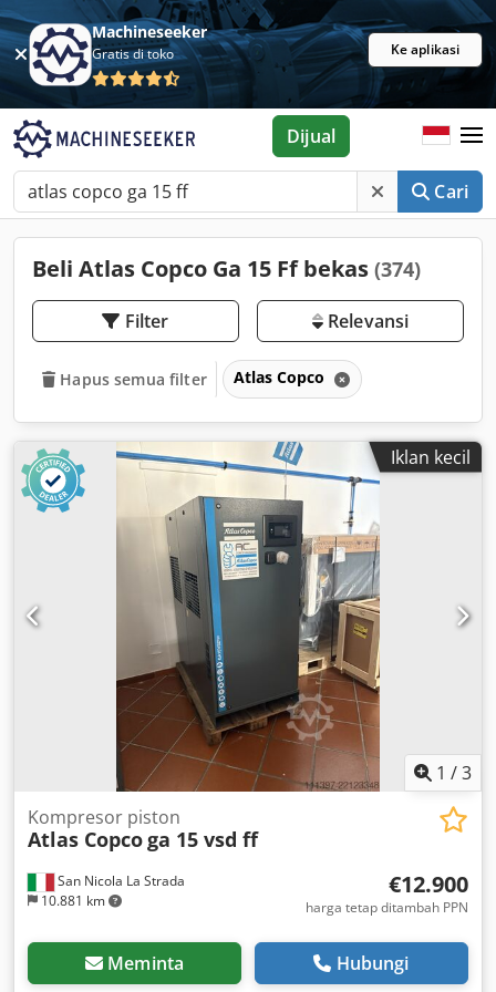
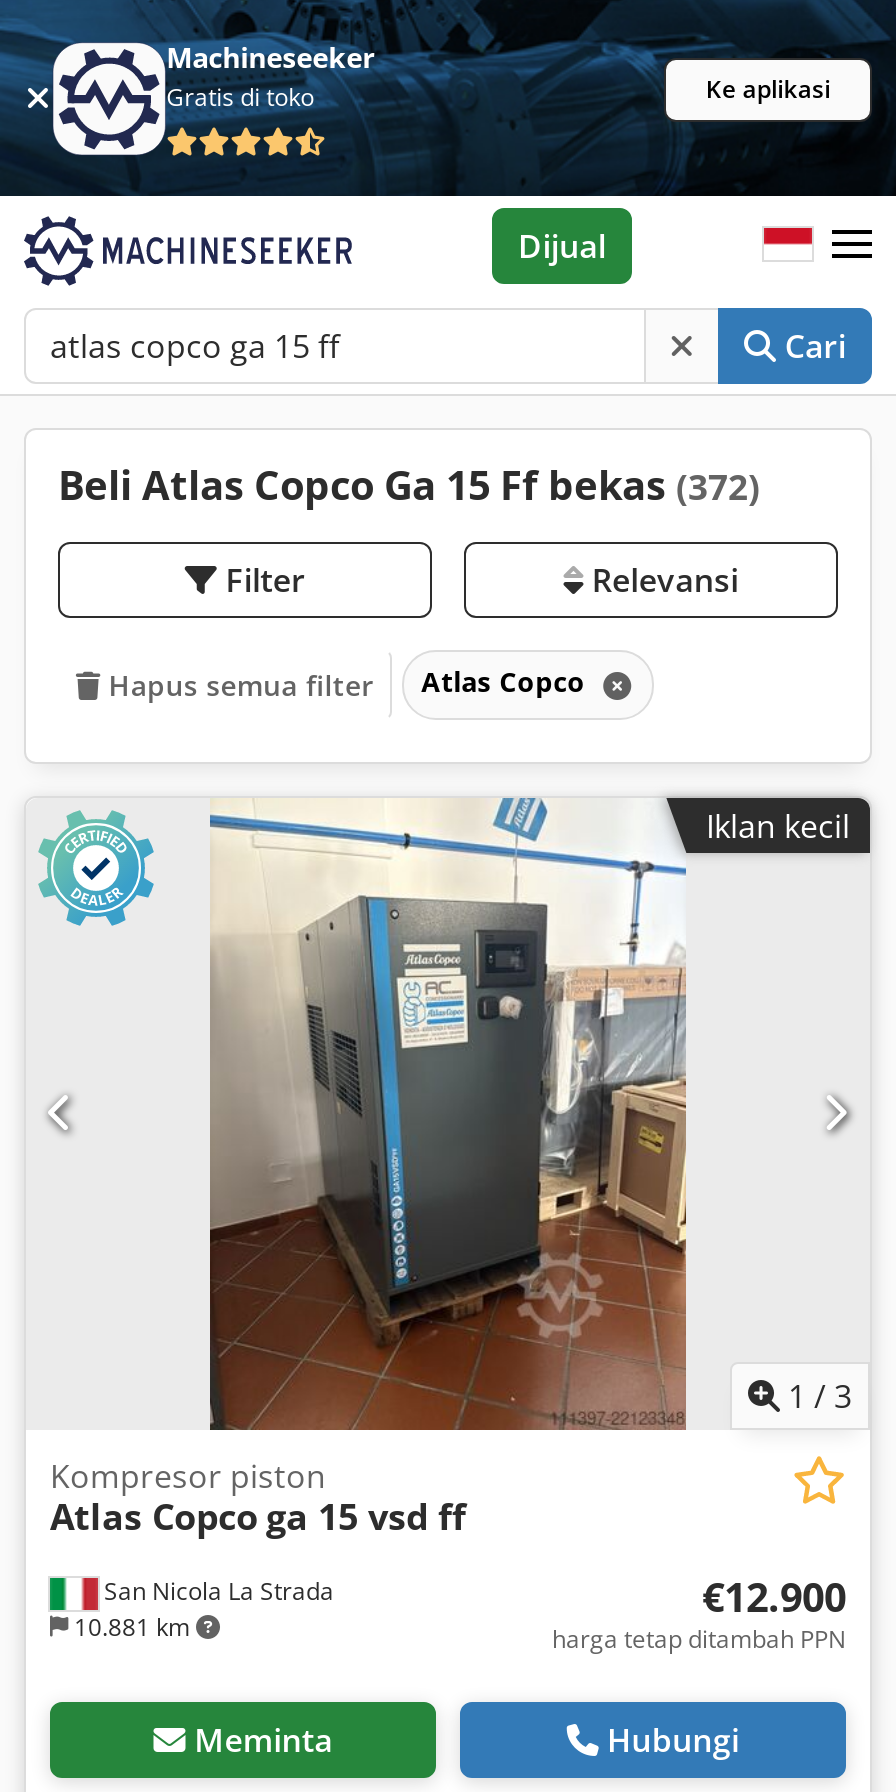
[32,254,421,283] Beli Atlas Copco Ga 15 Ff bekas (374) -> [58,458,760,512] Beli Atlas Copco Ga 15 Ff bekas (372)

